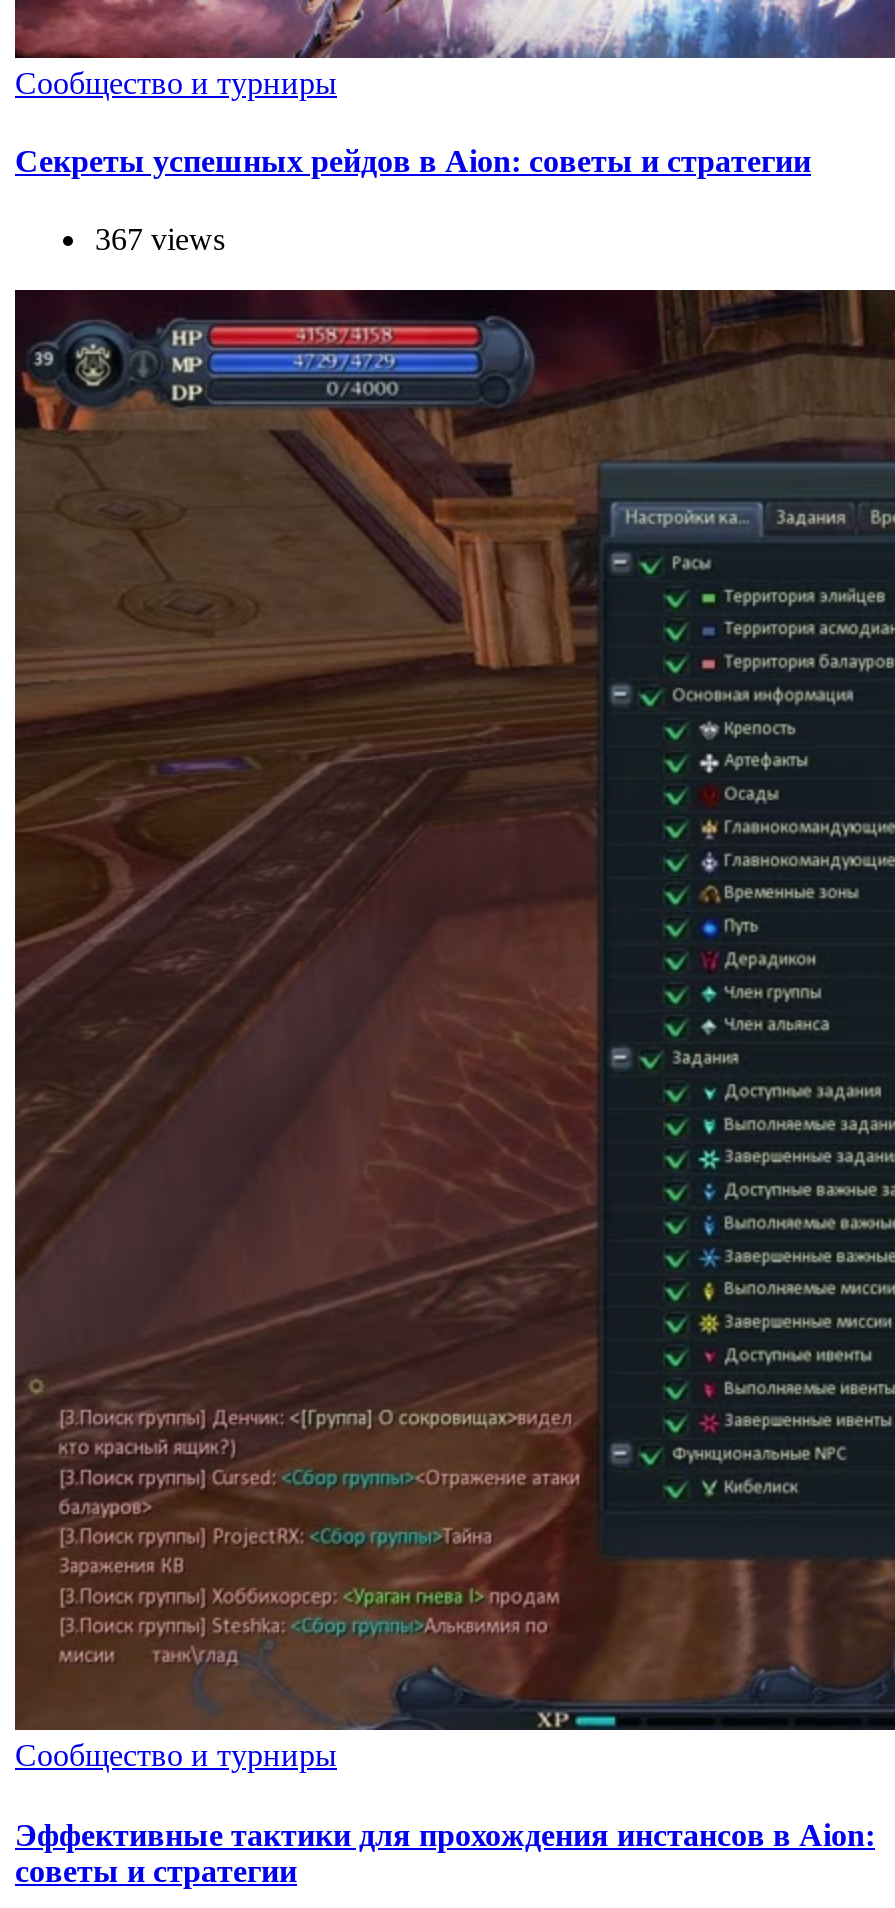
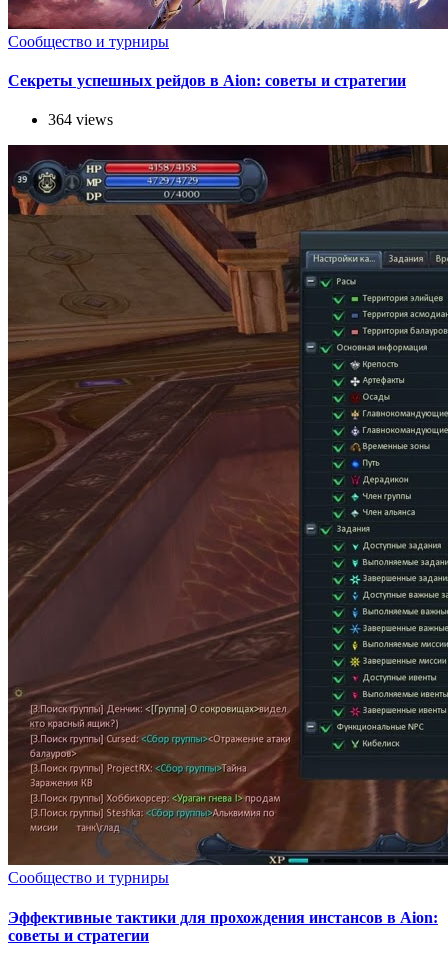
[95,223,225,257] 367 views -> [48,111,113,128] 364 views

